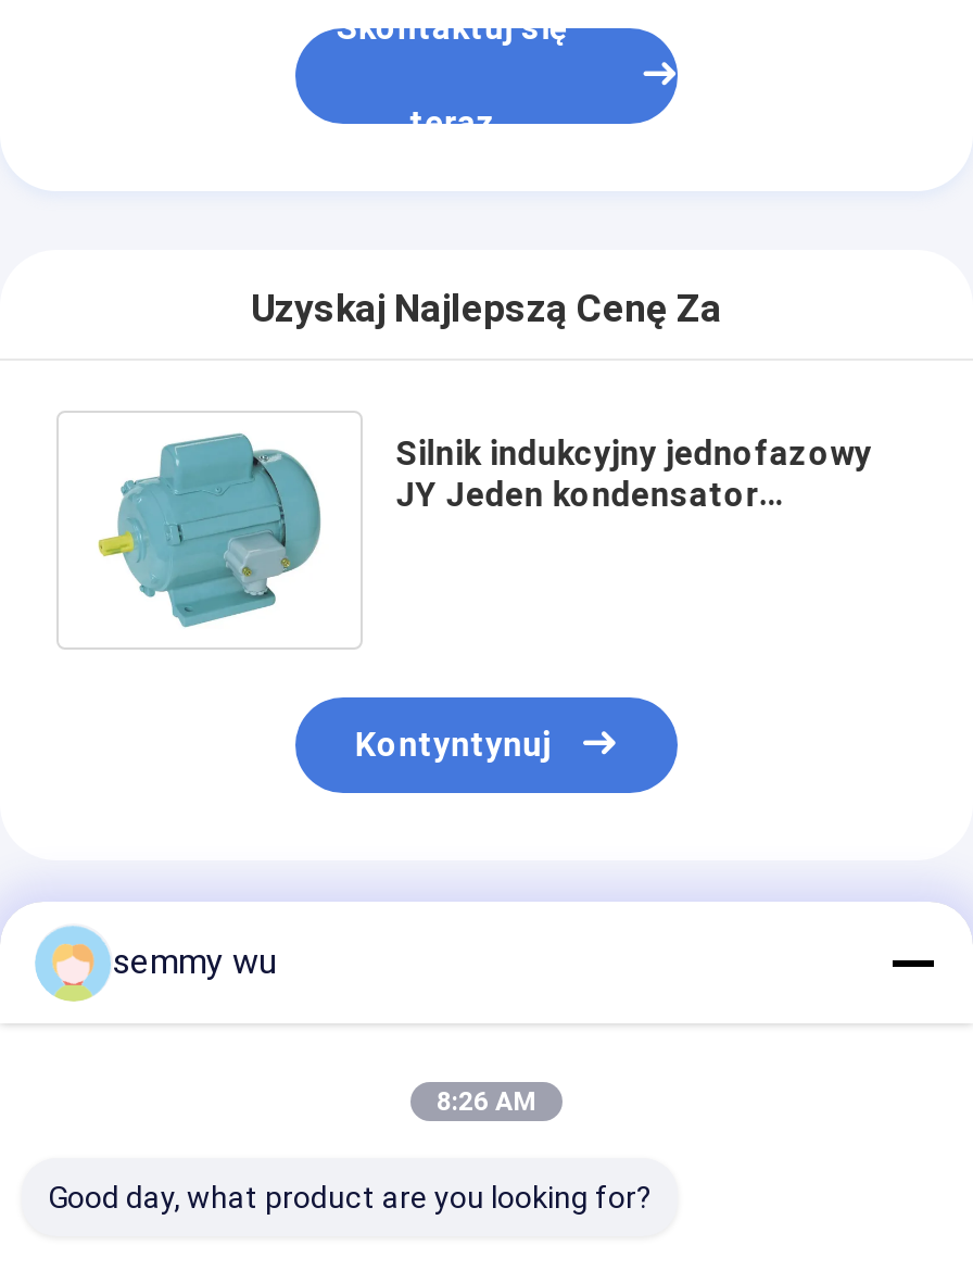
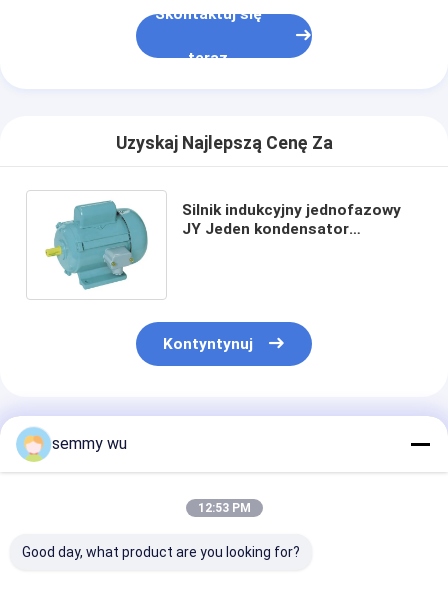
[437,1086,536,1117] 8:26 AM -> [197,501,250,515] 12:53 PM

